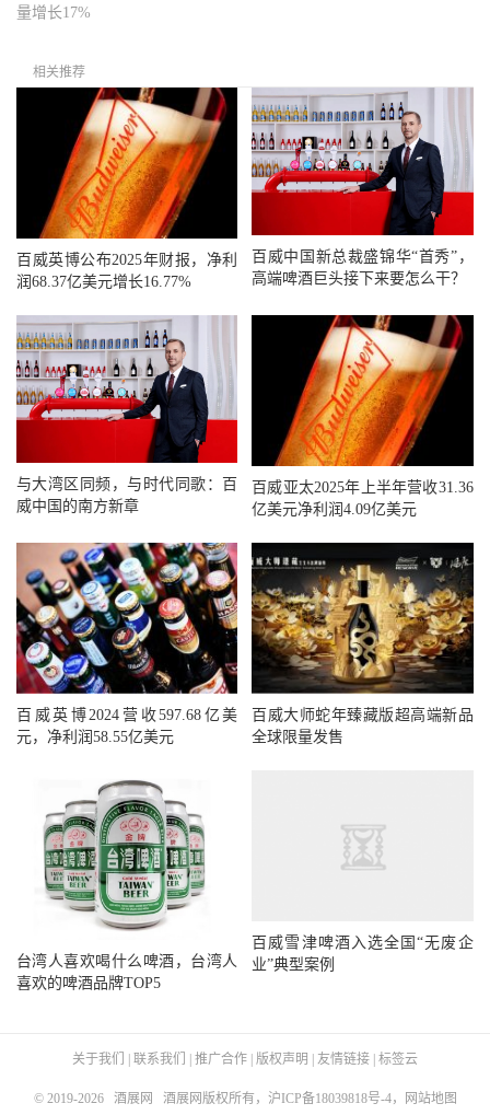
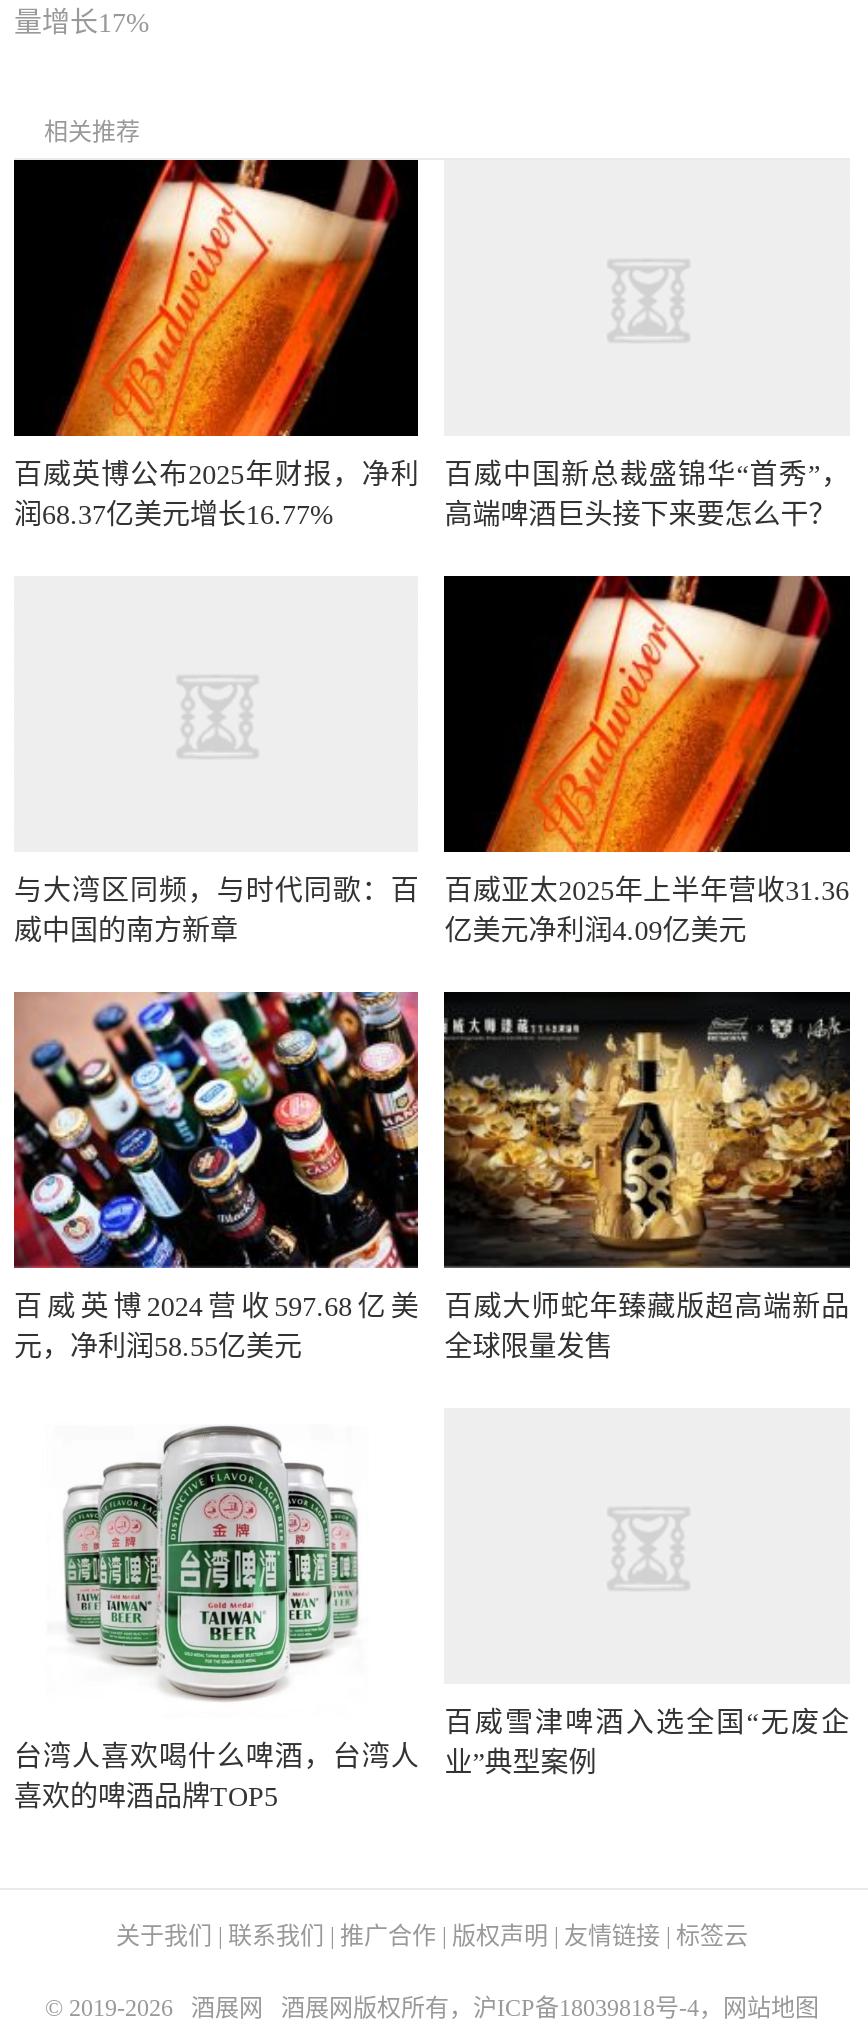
[250,88,475,236] [image] -> none
[15,315,238,464] [image] -> none

